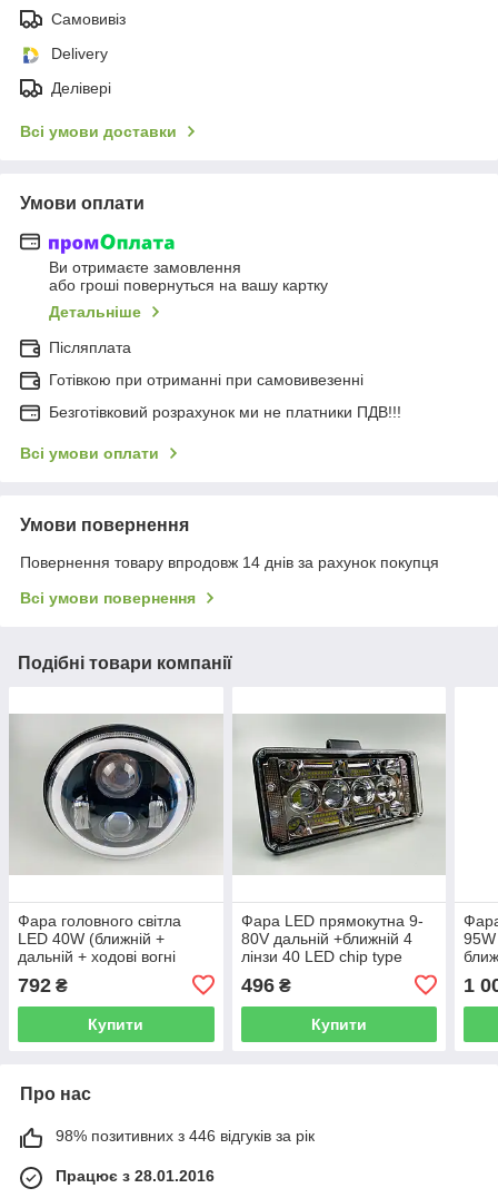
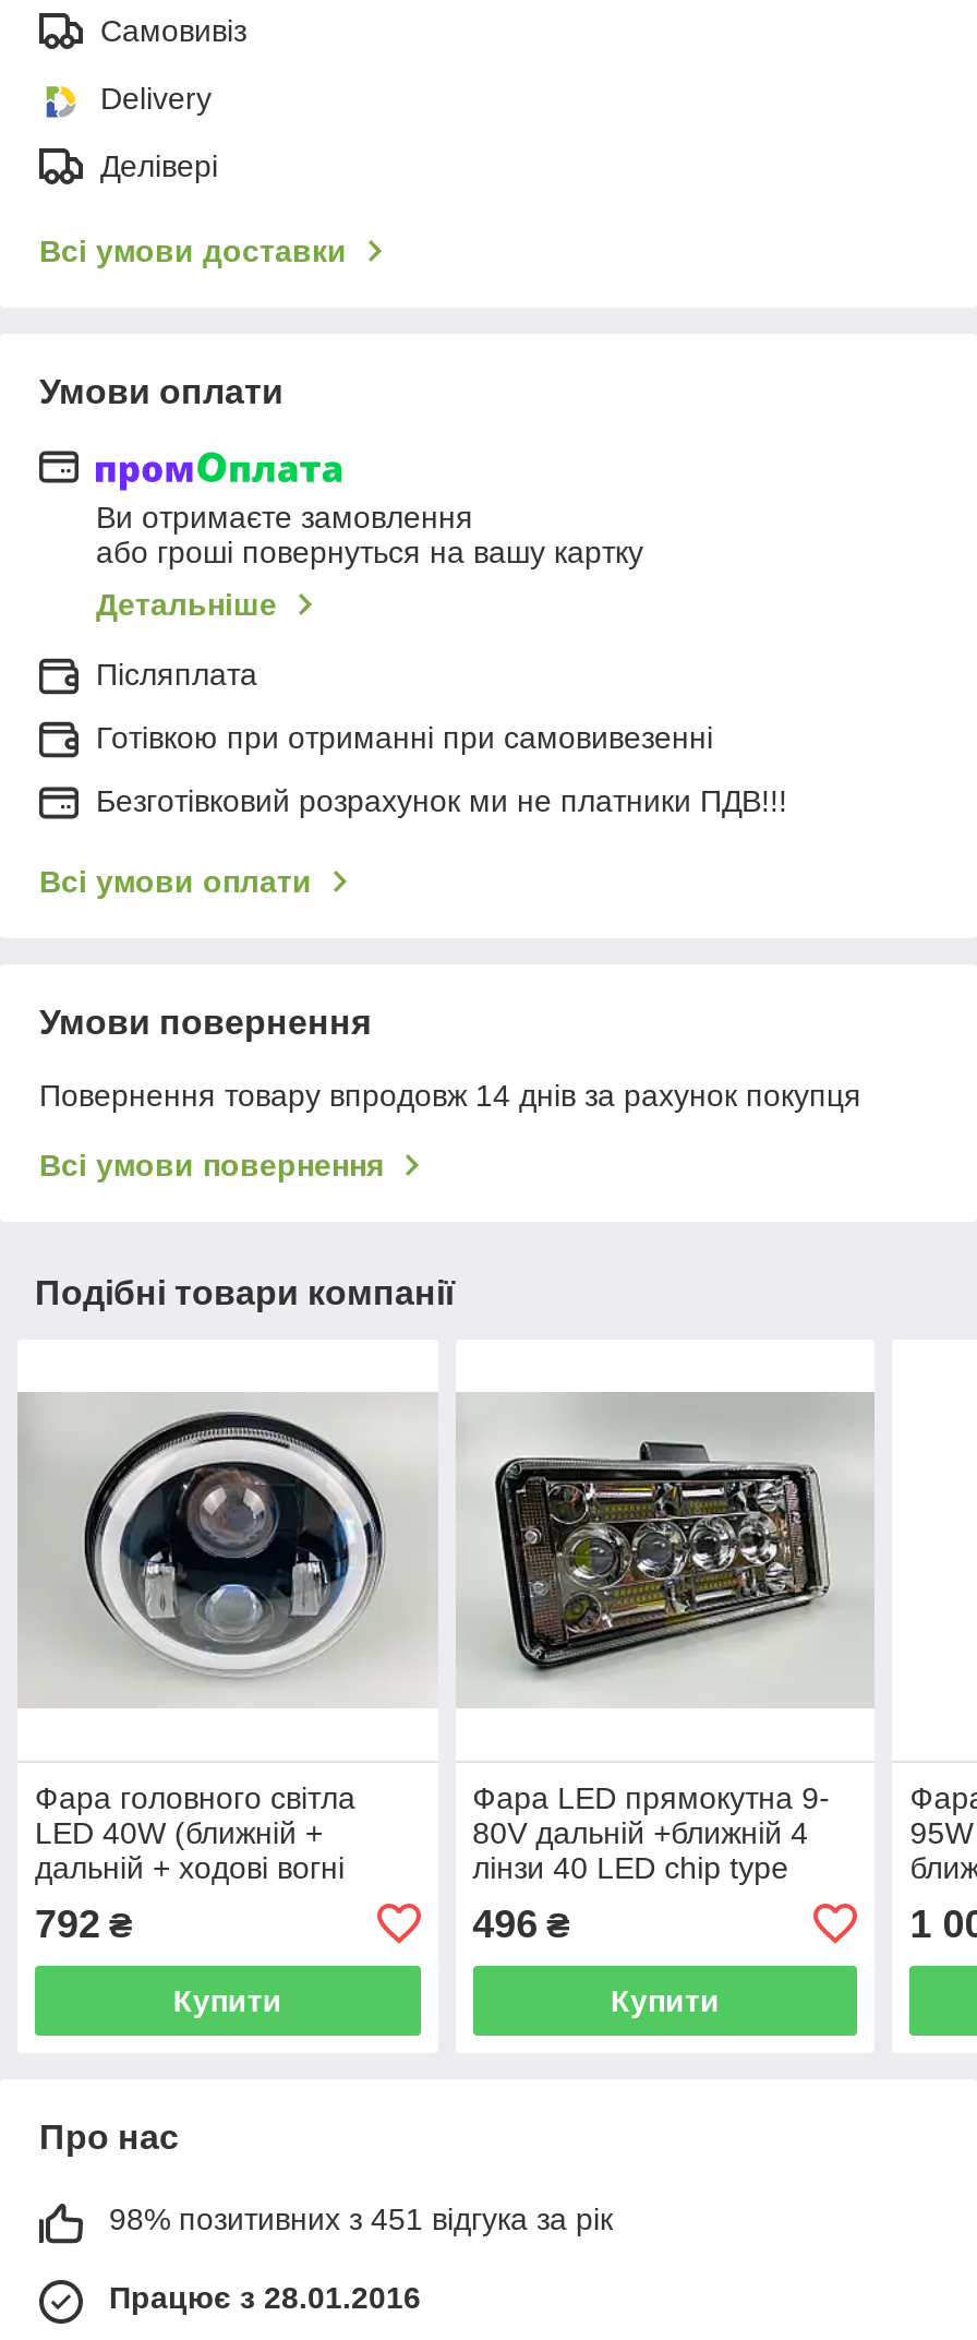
[56,1127,315,1144] 98% позитивних з 446 відгуків за рік -> [109,2201,613,2236] 98% позитивних з 451 відгука за рік

